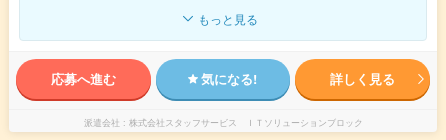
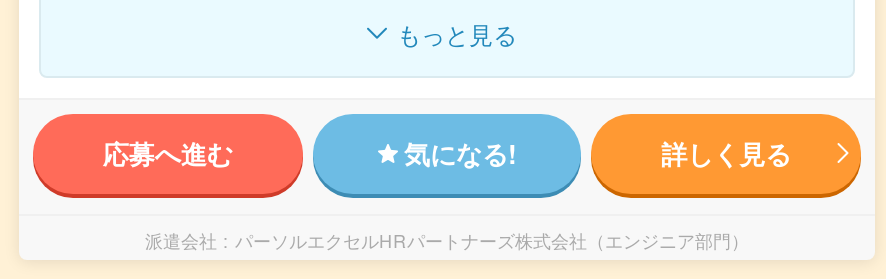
[128,116,362,129] 株式会社スタッフサービス ＩＴソリューションブロック -> [235,227,749,253] パーソルエクセルHRパートナーズ株式会社（エンジニア部門）

